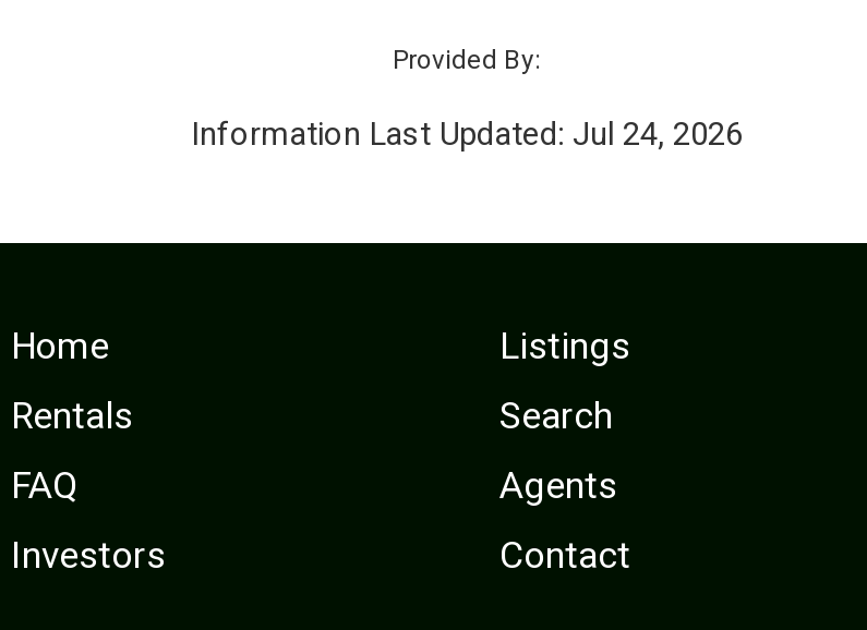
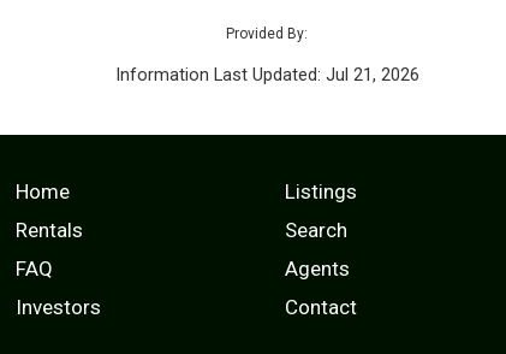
[191,114,743,153] Information Last Updated: Jul 24, 2026 -> [115,63,419,85] Information Last Updated: Jul 21, 2026

